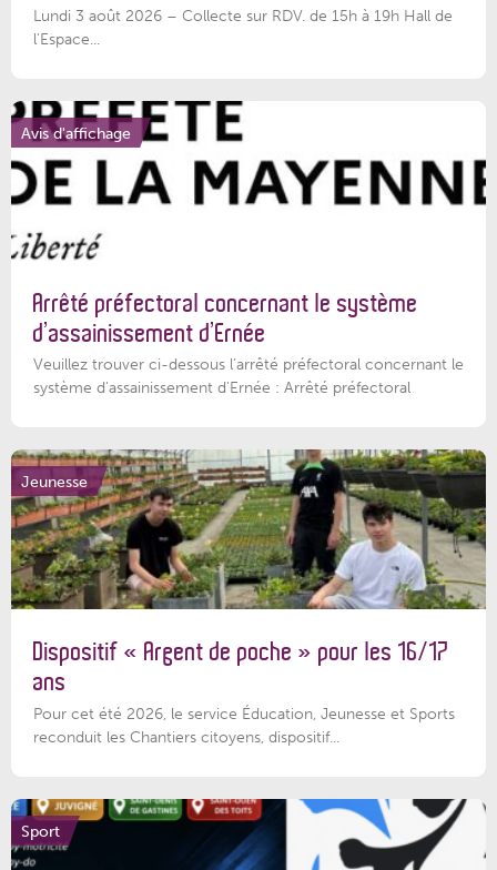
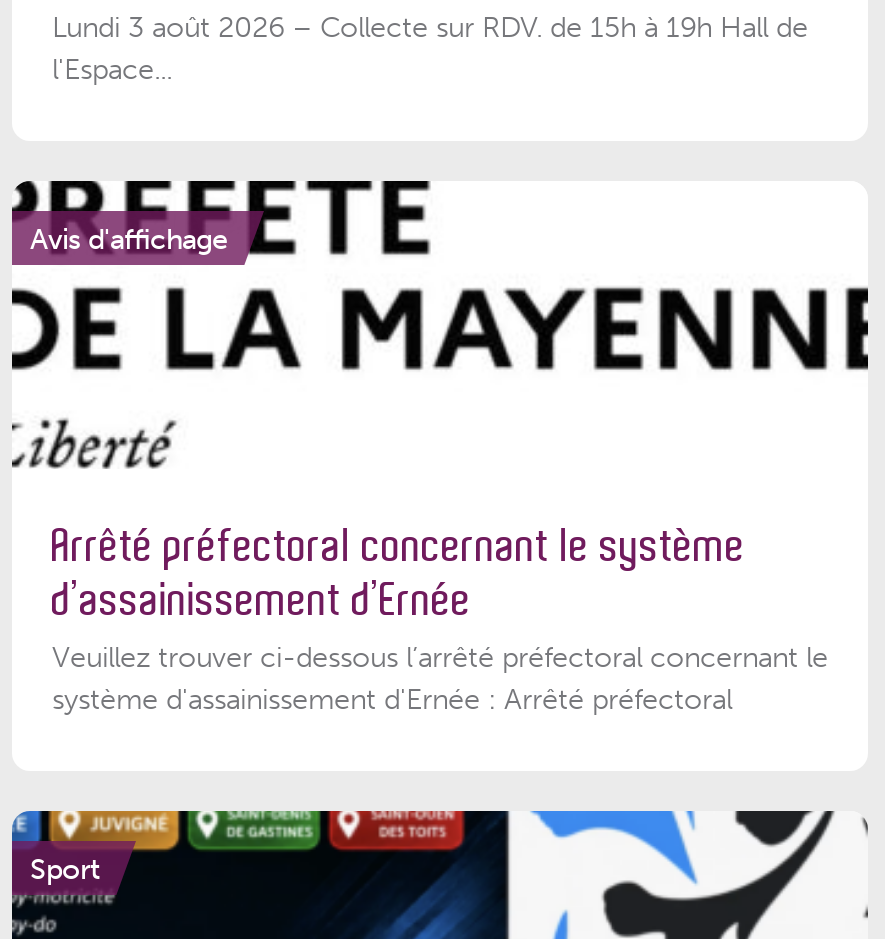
[10,448,487,610] [image] | Jeunesse -> none
[33,638,455,746] Dispositif « Argent de poche » pour les 16/17 | ans | Pour cet été 2026, le service Éducation, Jeunesse et Sports | reconduit les Chantiers citoyens, dispositif... -> none

